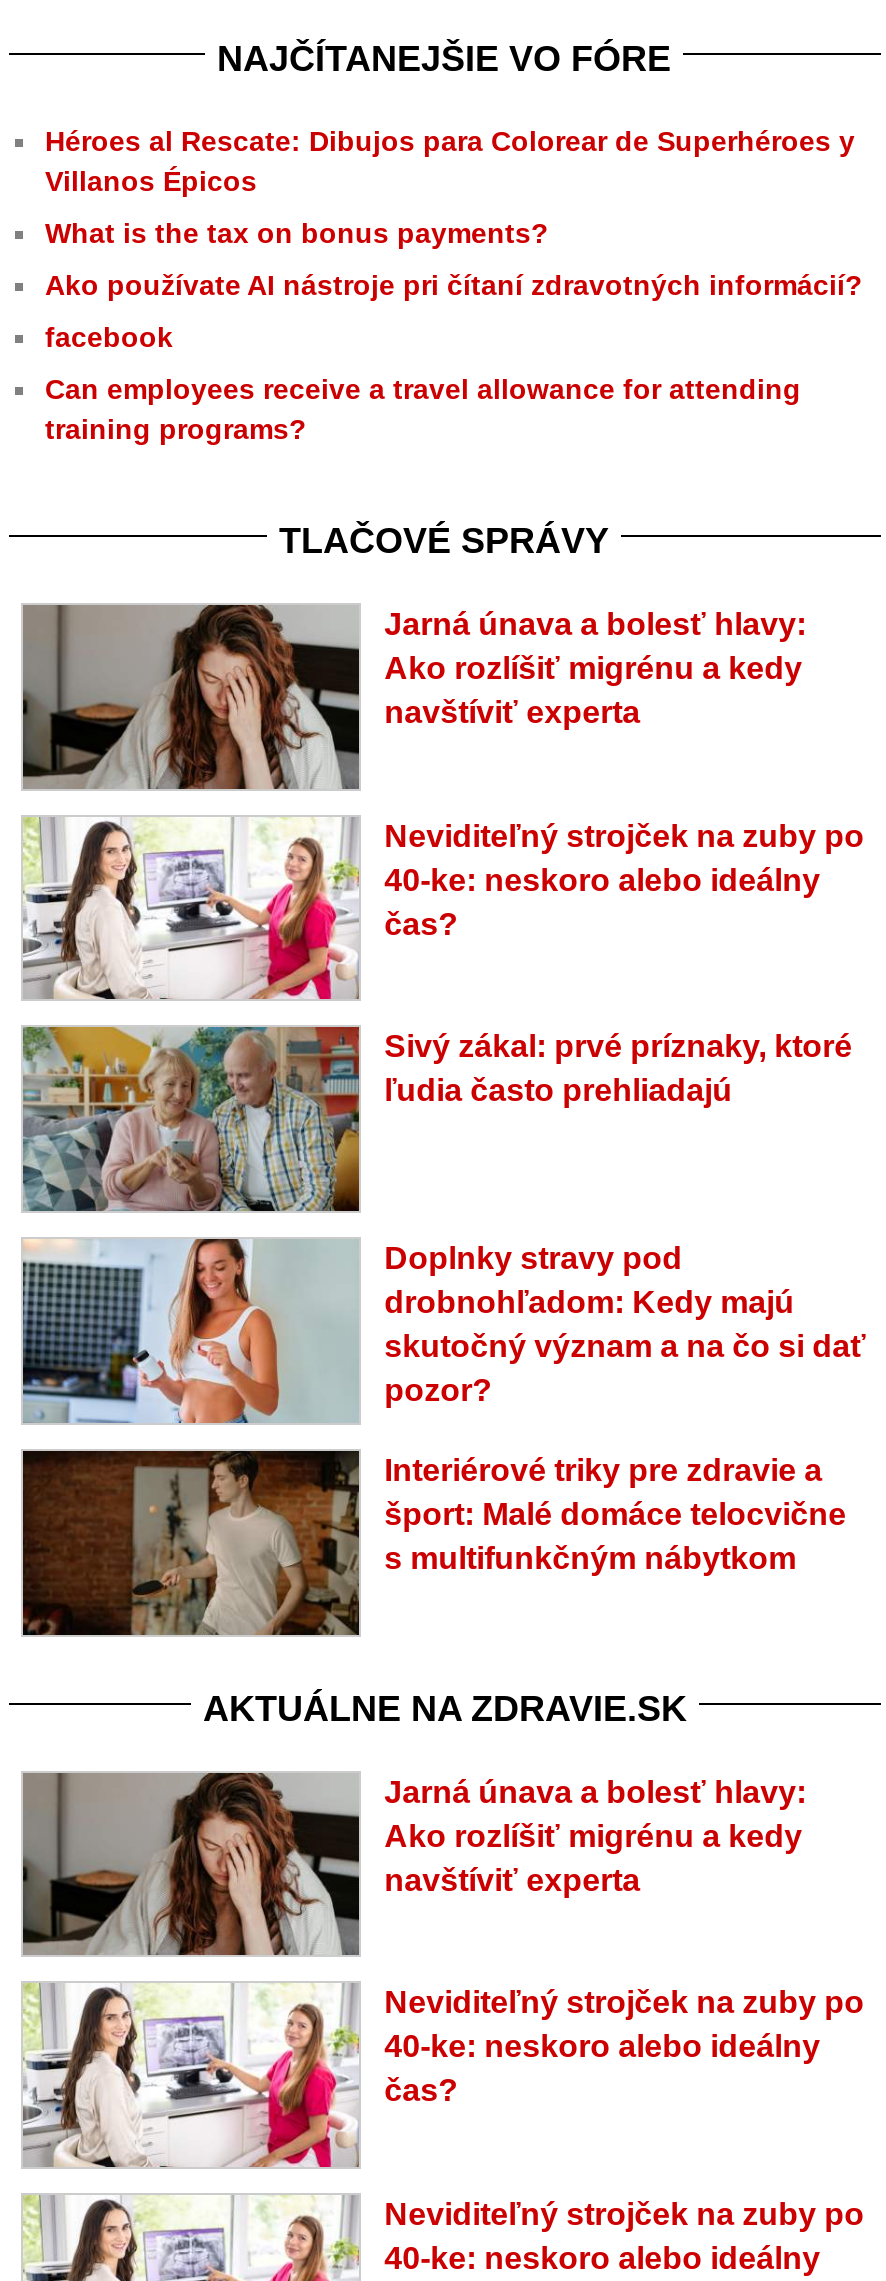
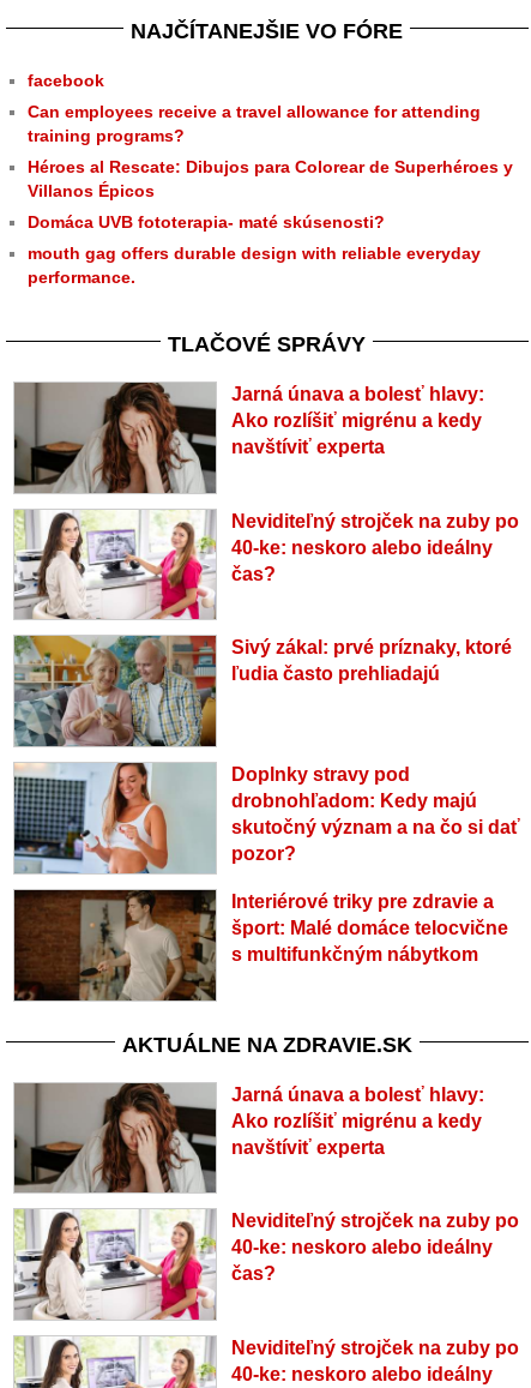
moved [45,125,855,197] -> [28,157,513,200]: Héroes al Rescate: Dibujos para Colorear de Superhéroes y | Villanos Épicos
[45,217,863,301] What is the tax on bonus payments? | Ako používate AI nástroje pri čítaní zdravotných informácií? -> none
moved [45,321,801,445] -> [28,71,481,145]: facebook | Can employees receive a travel allowance for attending | training programs?
none -> [28,212,481,287] Domáca UVB fototerapia- maté skúsenosti? | mouth gag offers durable design with reliable everyday | performance.

